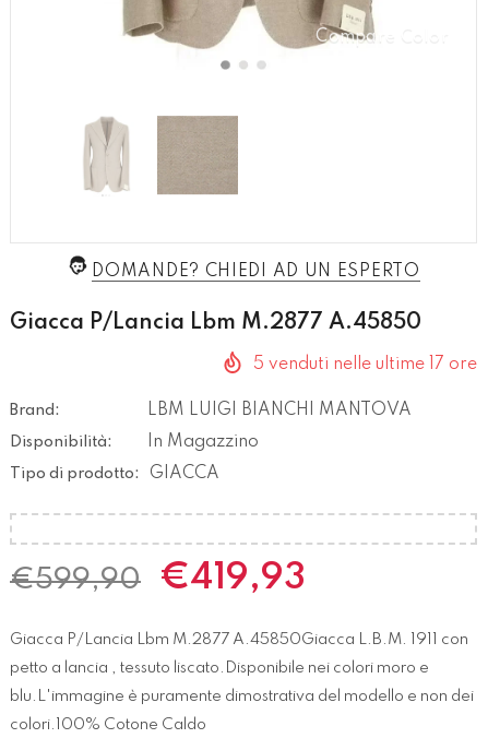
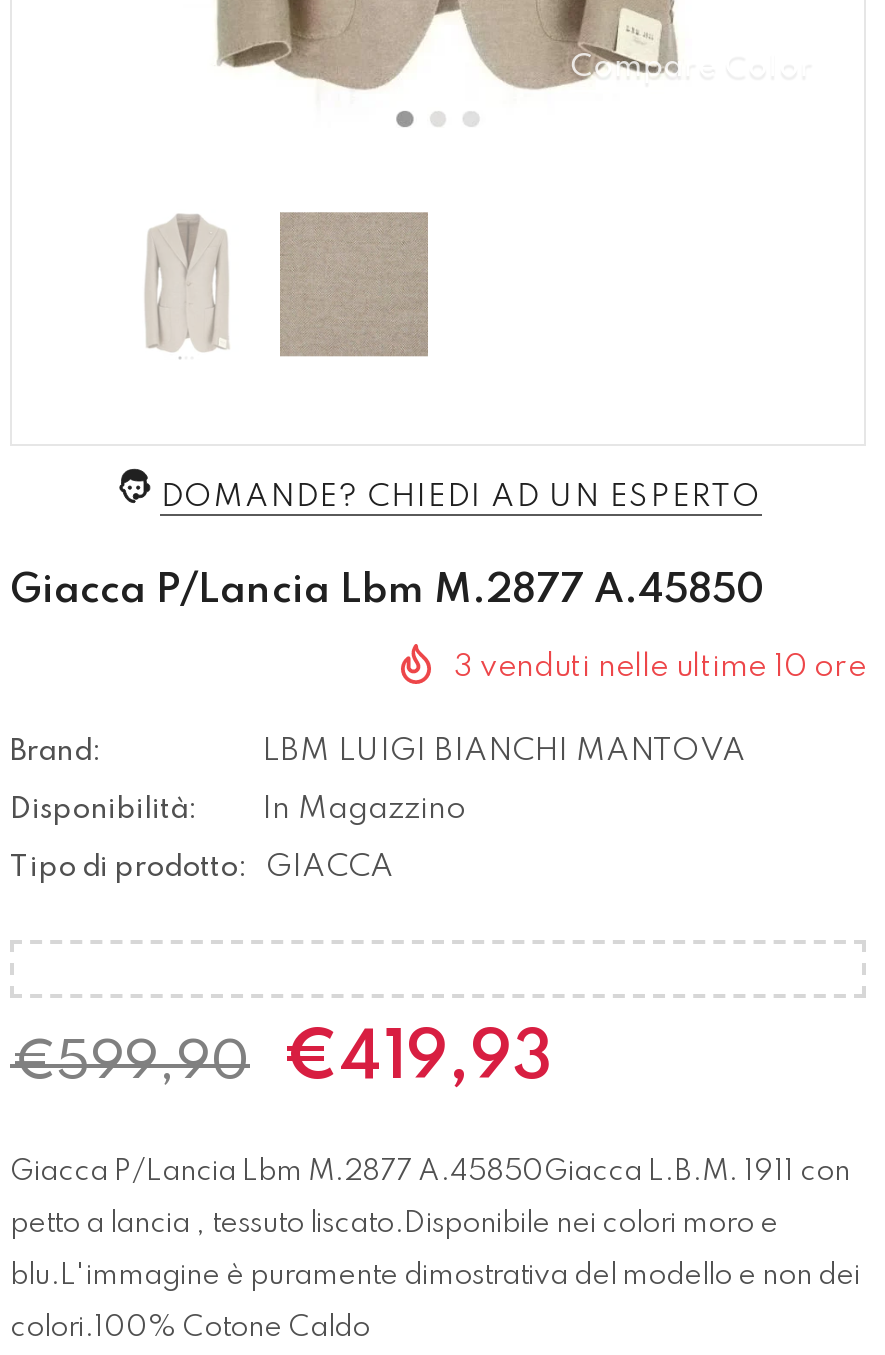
[253,356,477,374] 5 venduti nelle ultime 17 ore -> [454,652,866,684] 3 venduti nelle ultime 10 ore

